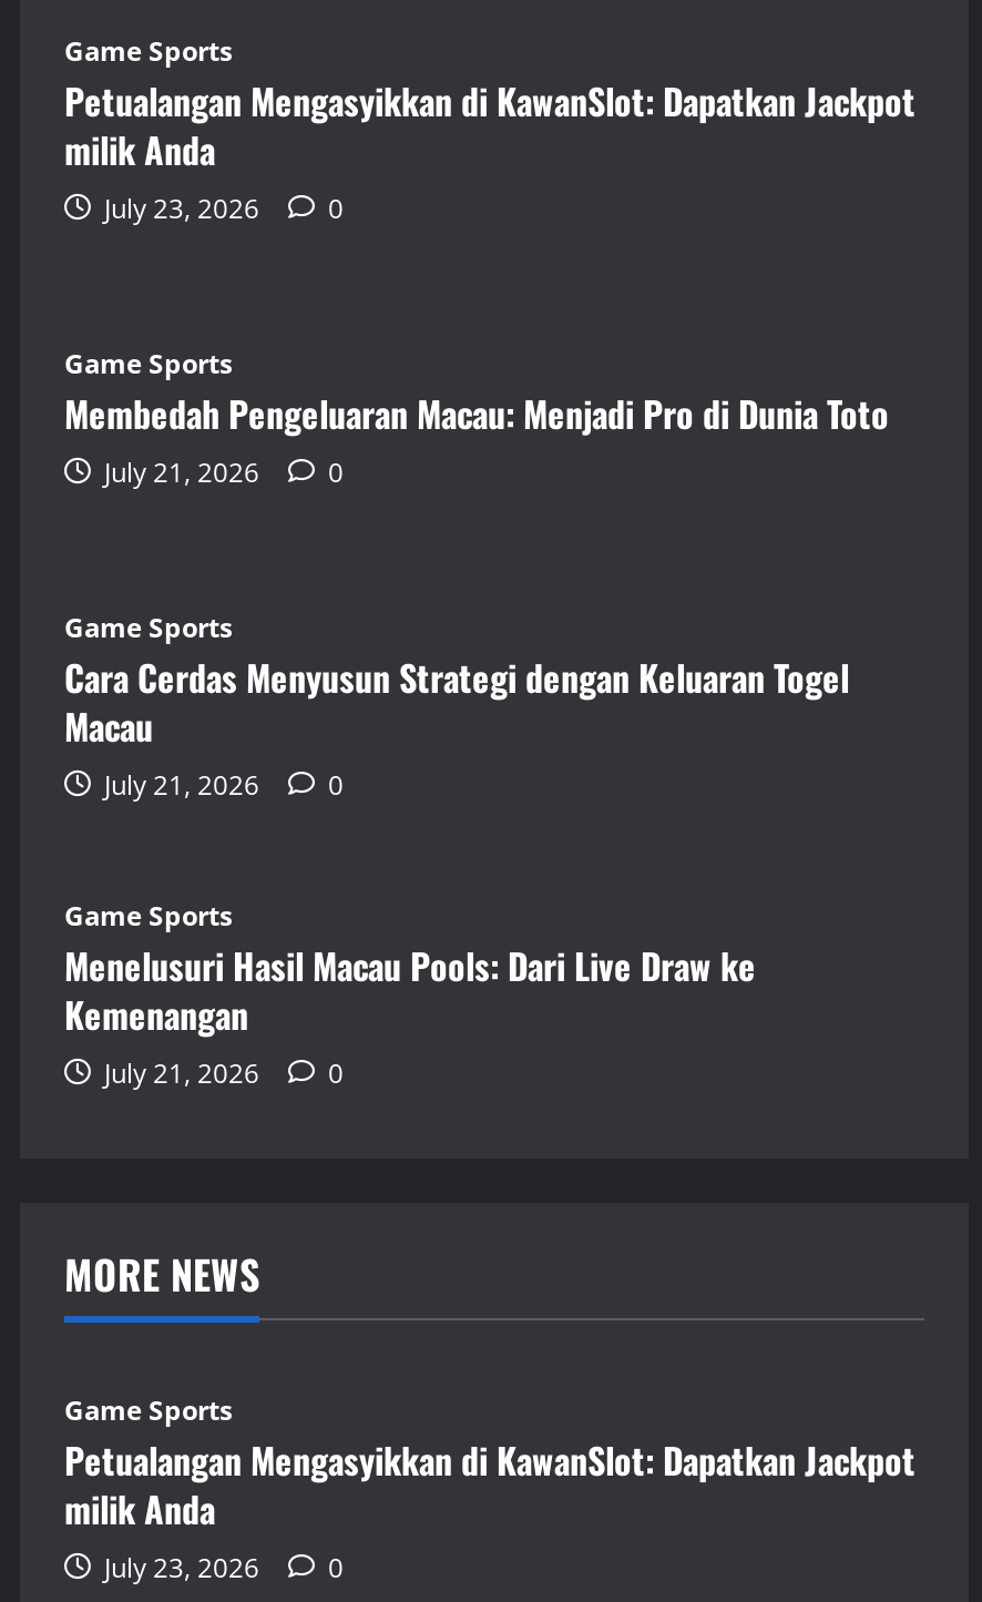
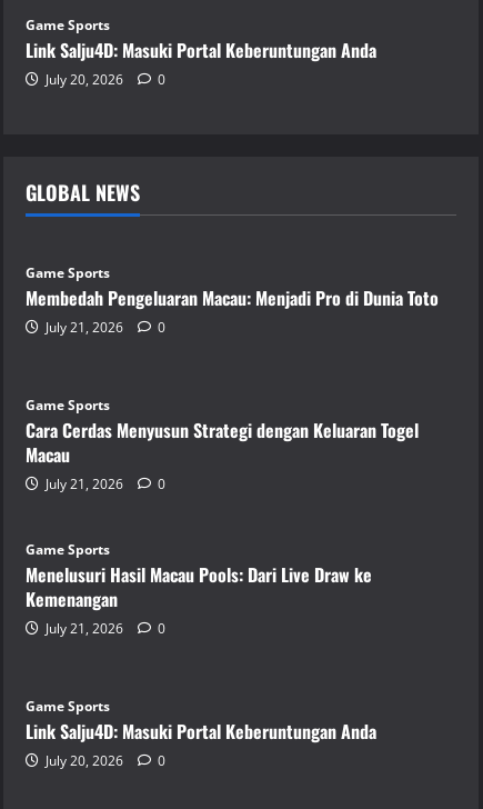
[64,74,915,227] Petualangan Mengasyikkan di KawanSlot: Dapatkan Jackpot | milik Anda | July 23, 2026 -> [26,37,376,89] Link Salju4D: Masuki Portal Keberuntungan Anda | July 20, 2026
none -> [26,178,140,207] GLOBAL NEWS
moved [64,345,889,1092] -> [26,263,439,638]: Game Sports | Membedah Pengeluaran Macau: Menjadi Pro di Dunia Toto | July 21, 2026 | ... | July 21, 2026 | 0
[64,1245,259,1303] MORE NEWS -> none
[64,1433,915,1586] Petualangan Mengasyikkan di KawanSlot: Dapatkan Jackpot | milik Anda | July 23, 2026 -> [26,718,376,770] Link Salju4D: Masuki Portal Keberuntungan Anda | July 20, 2026

